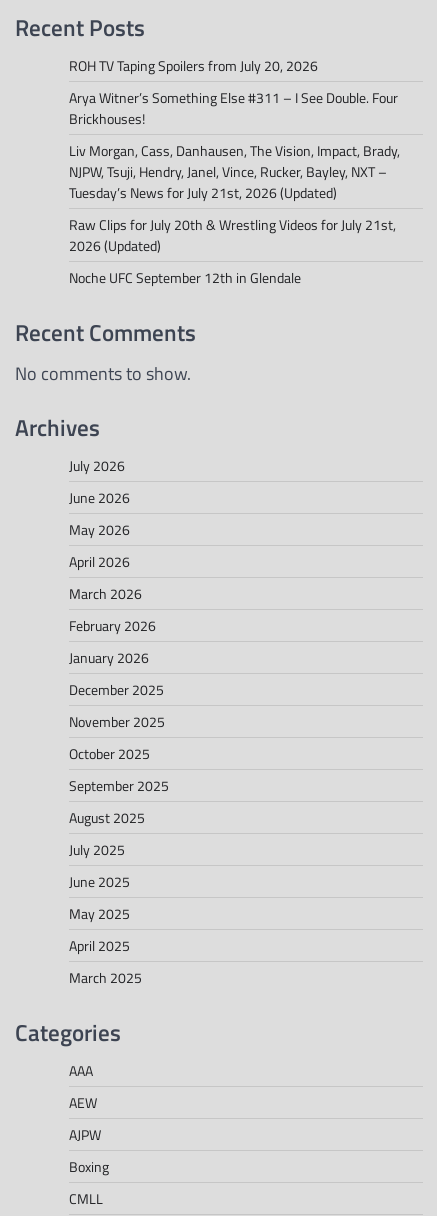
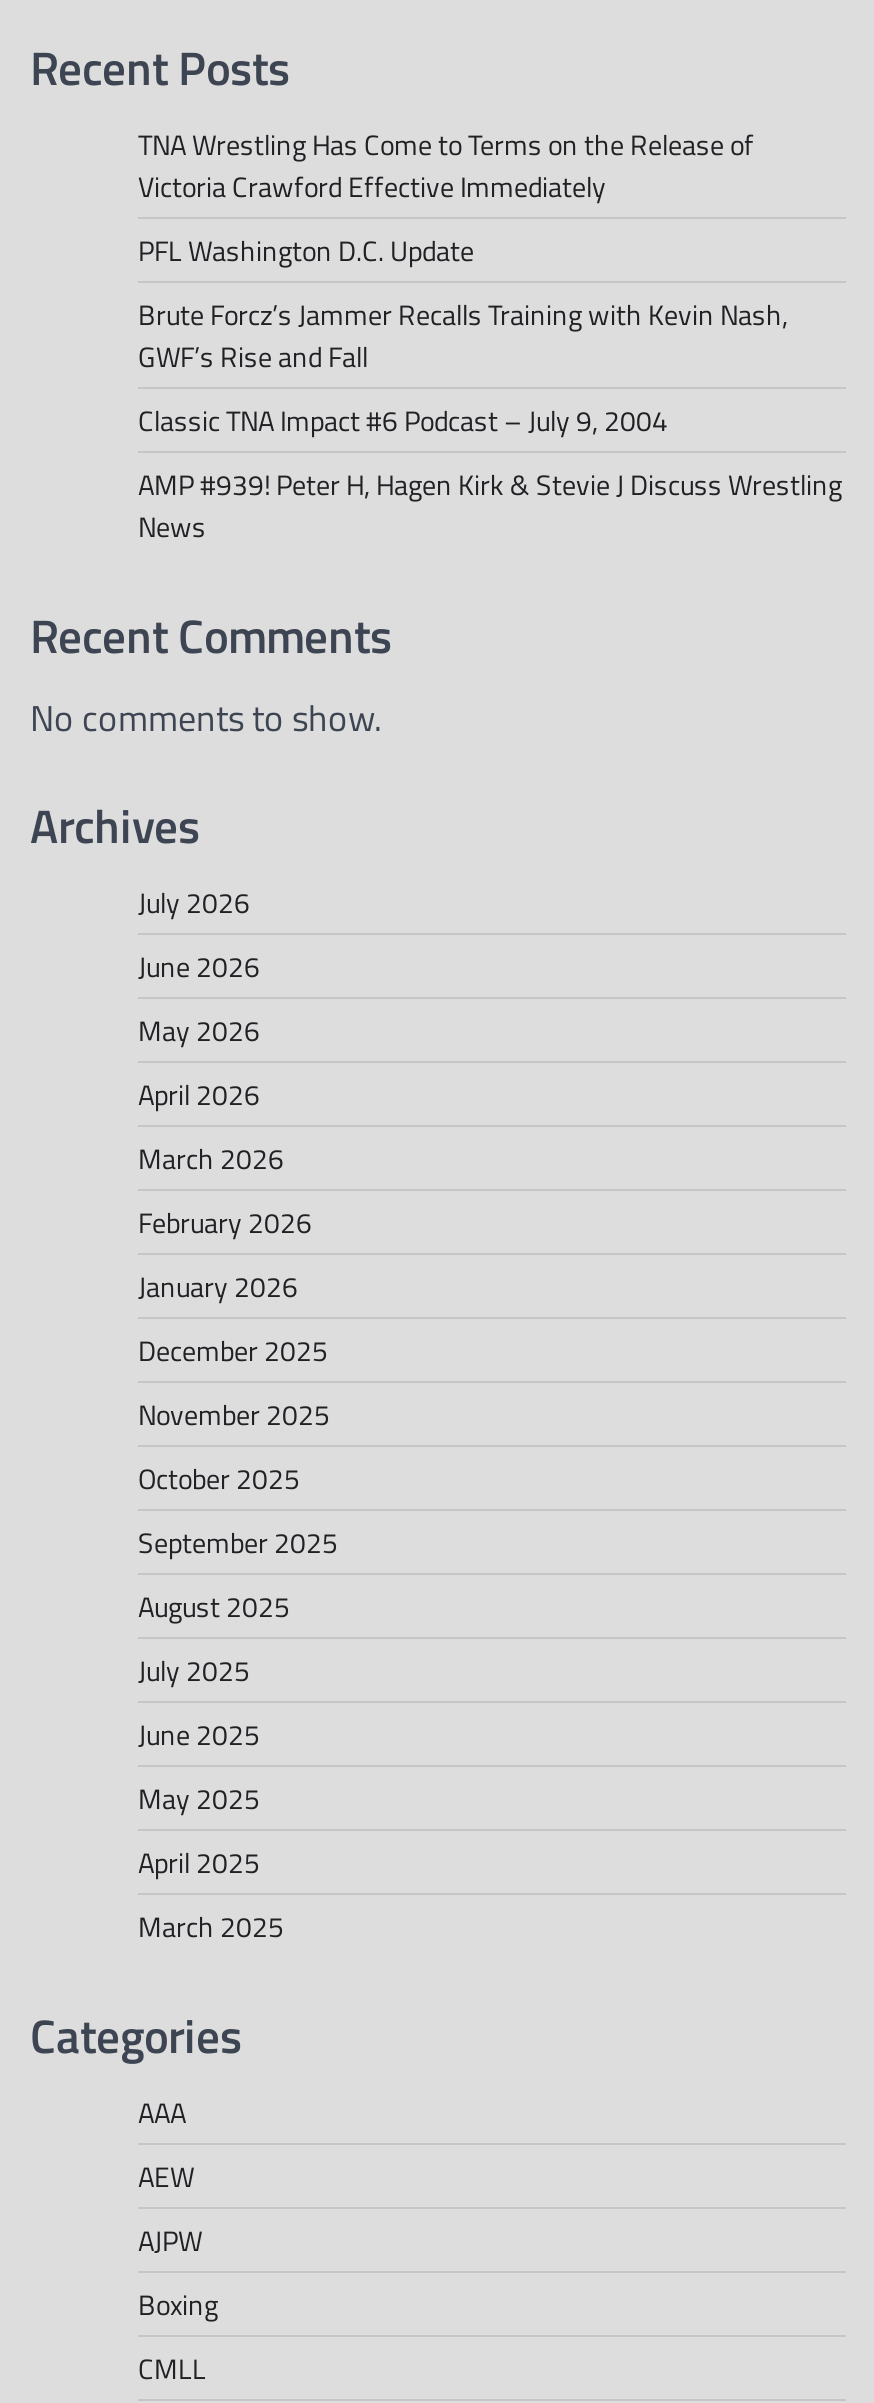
[69,55,318,76] ROH TV Taping Spoilers from July 20, 2026 -> [138,122,754,206] TNA Wrestling Has Come to Terms on the Release of | Victoria Crawford Effective Immediately
[69,87,398,129] Arya Witner’s Something Else #311 – I See Double. Four | Brickhouses! -> [138,228,474,270] PFL Washington D.C. Update
[69,140,400,203] Liv Morgan, Cass, Danhausen, The Vision, Impact, Brady, | NJPW, Tsuji, Hendry, Janel, Vince, Rucker, Bayley, NXT – | Tuesday’s News for July 21st, 2026 (Updated) -> [138,292,788,376] Brute Forcz’s Jammer Recalls Training with Kevin Nash, | GWF’s Rise and Fall
[69,214,396,256] Raw Clips for July 20th & Wrestling Videos for July 21st, | 2026 (Updated) -> [138,398,668,440] Classic TNA Impact #6 Podcast – July 9, 2004
[69,267,301,288] Noche UFC September 12th in Glendale -> [138,462,842,546] AMP #939! Peter H, Hagen Kirk & Stevie J Discuss Wrestling | News

